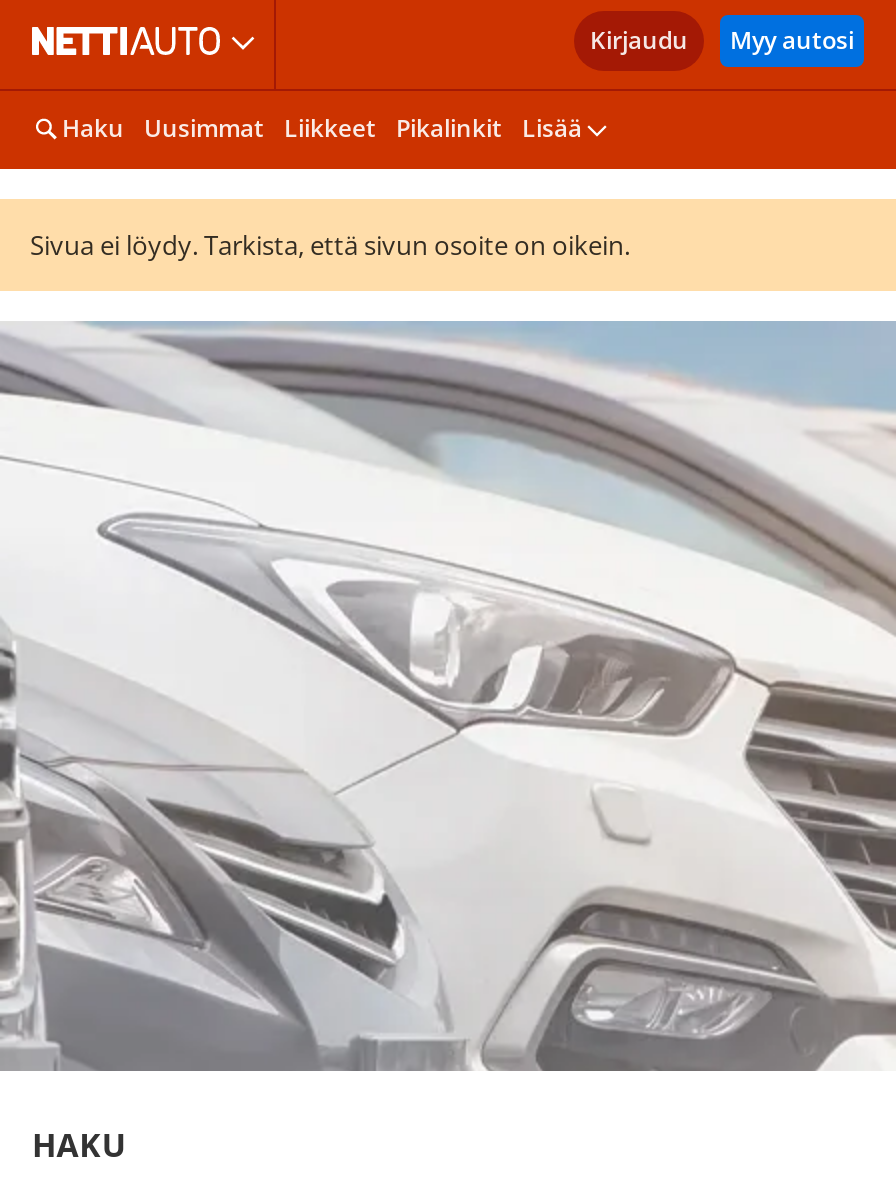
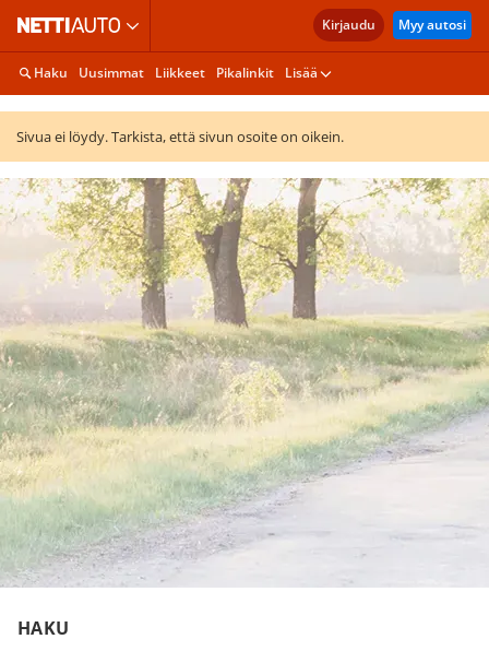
[6,321,890,1073] [image] -> [3,178,486,588] [image]

